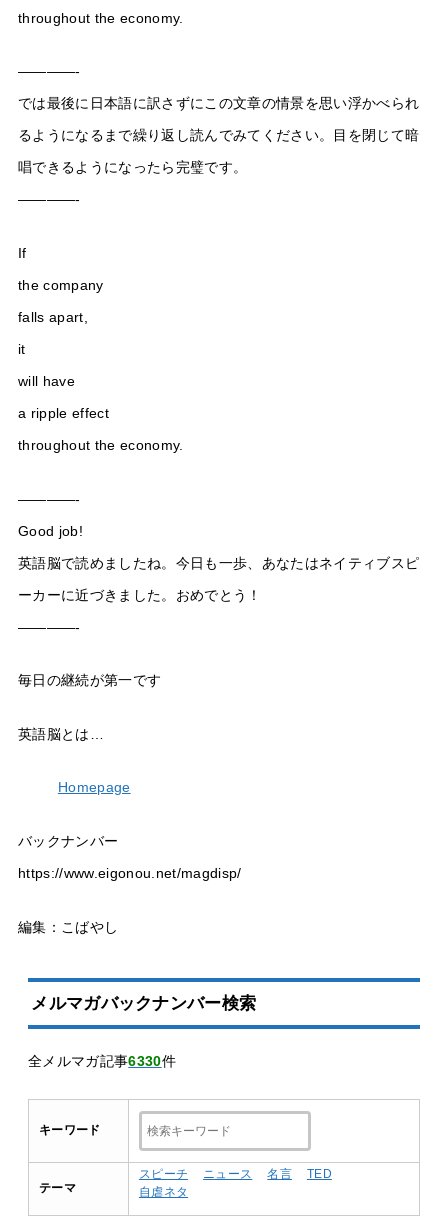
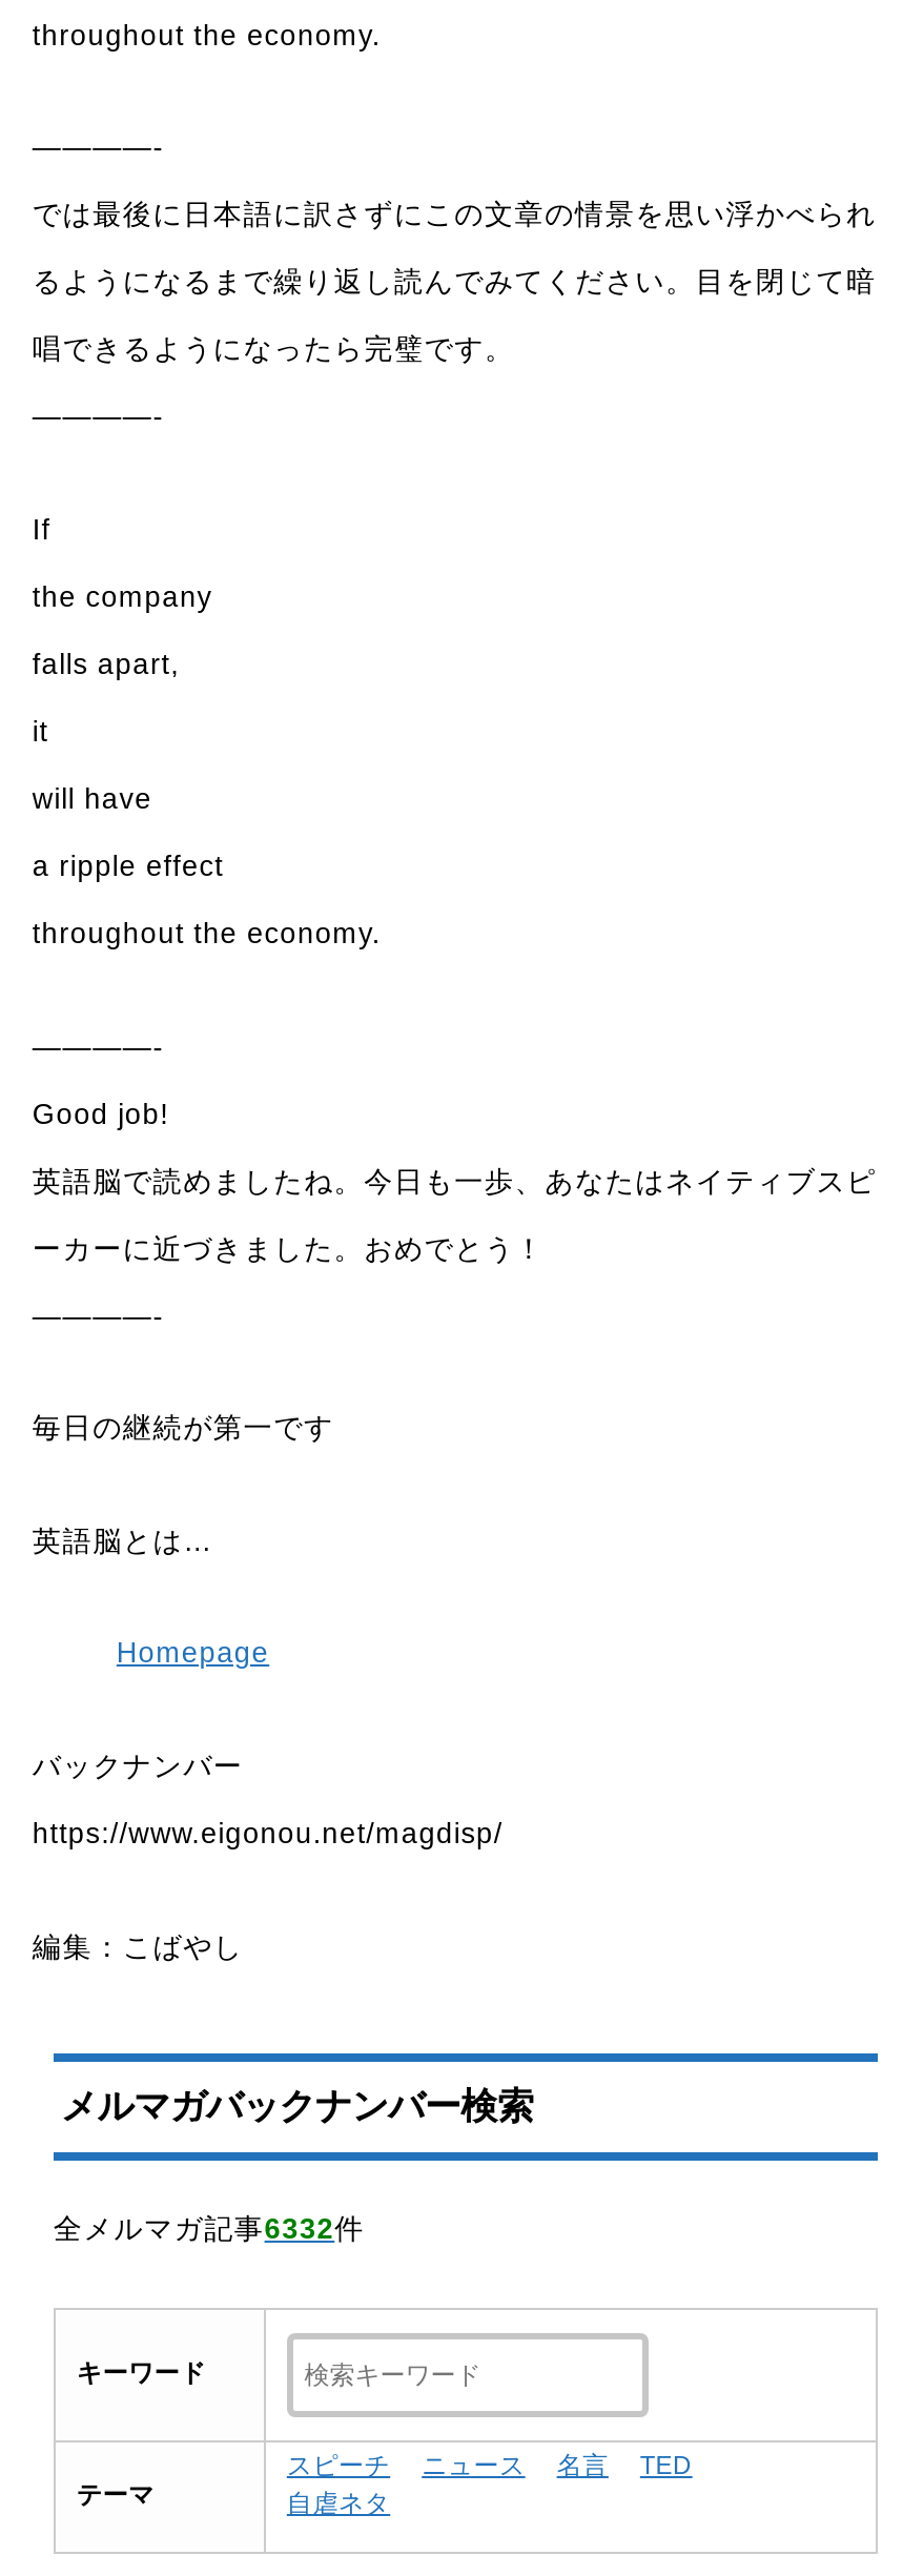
[28,1054,176,1069] 全メルマガ記事6330件 -> [53,2213,365,2244] 全メルマガ記事6332件

